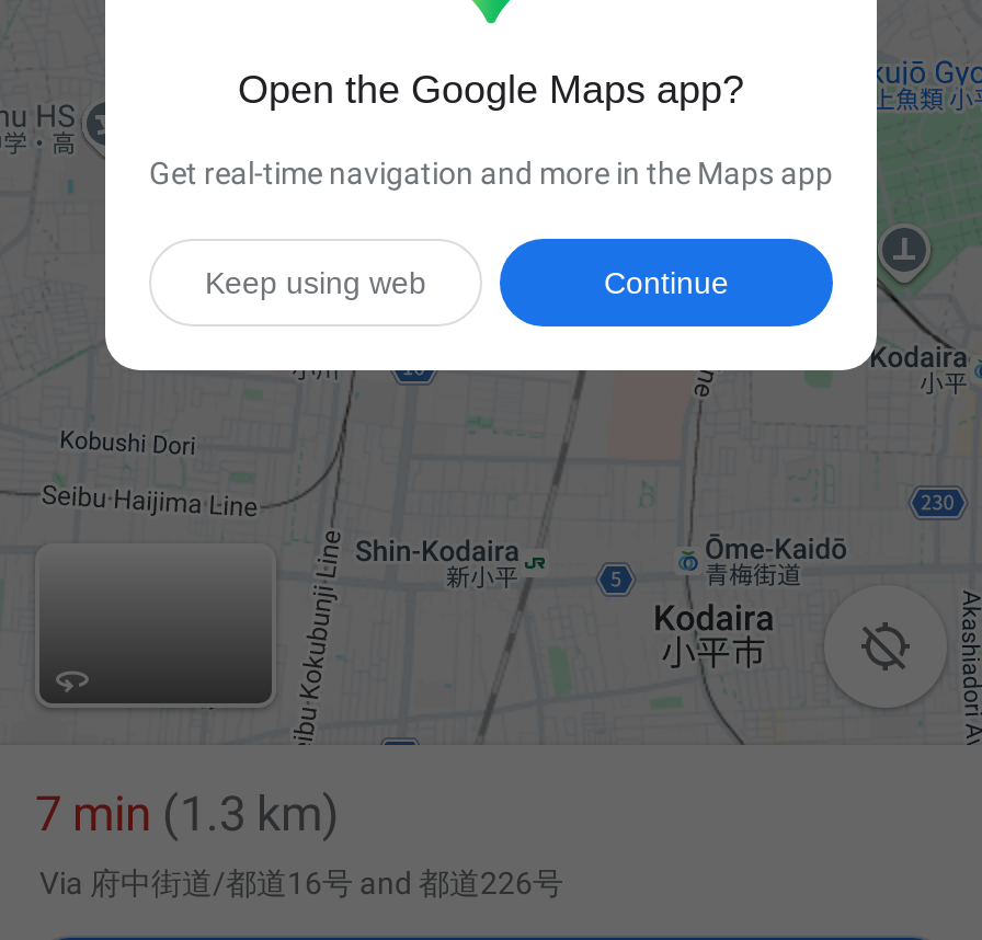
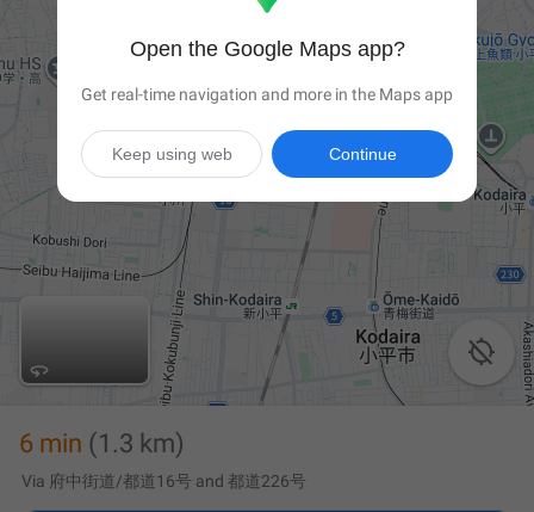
[35,787,340,841] 7 min (1.3 km) -> [19,428,185,458] 6 min (1.3 km)

